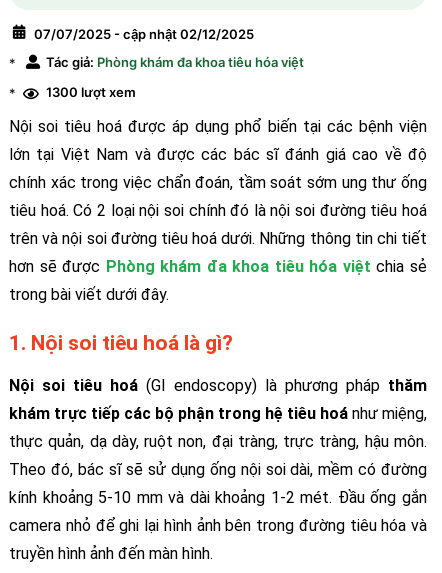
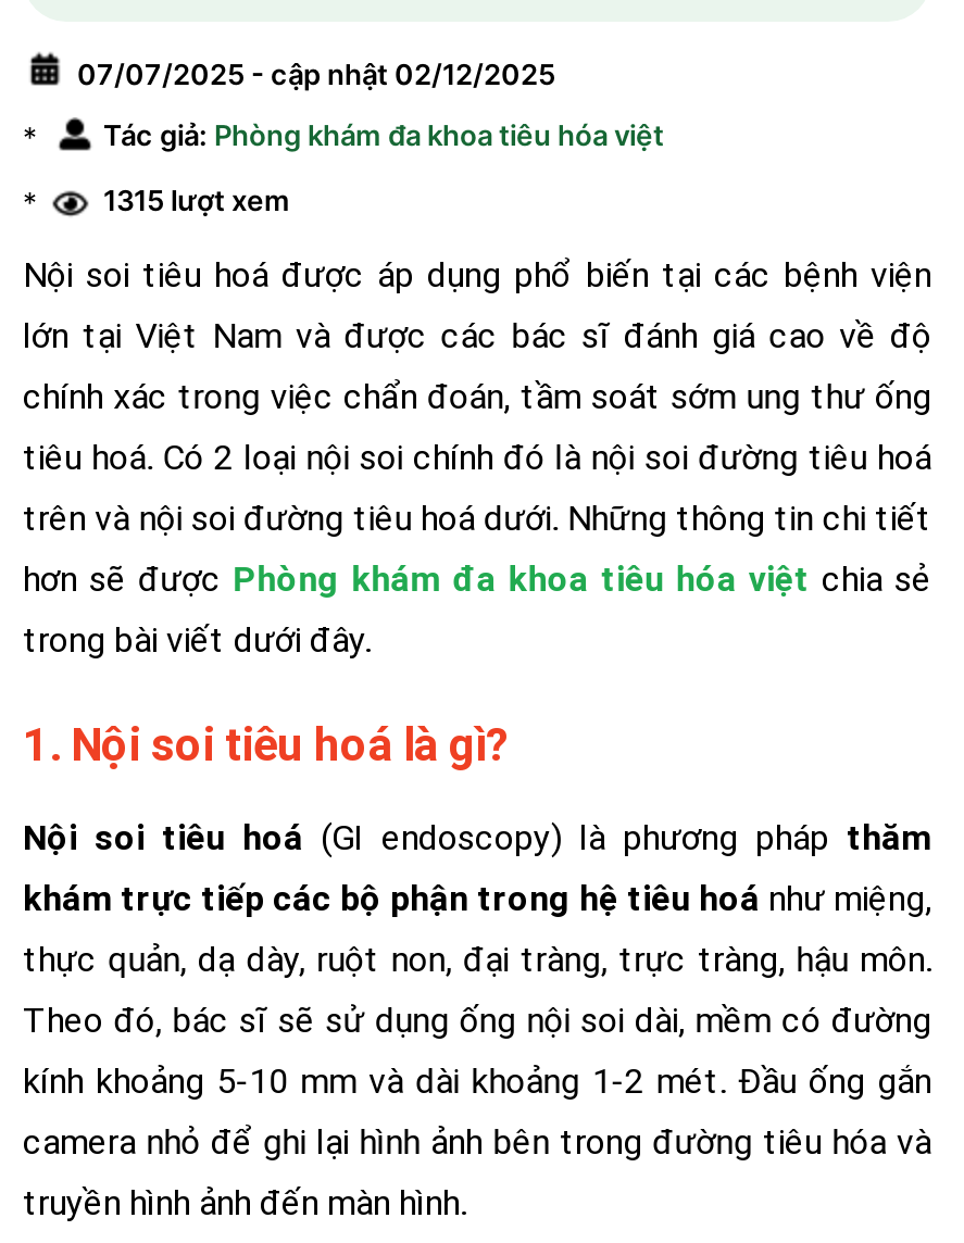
[46,84,136,100] 1300 lượt xem -> [103,182,290,216] 1315 lượt xem

